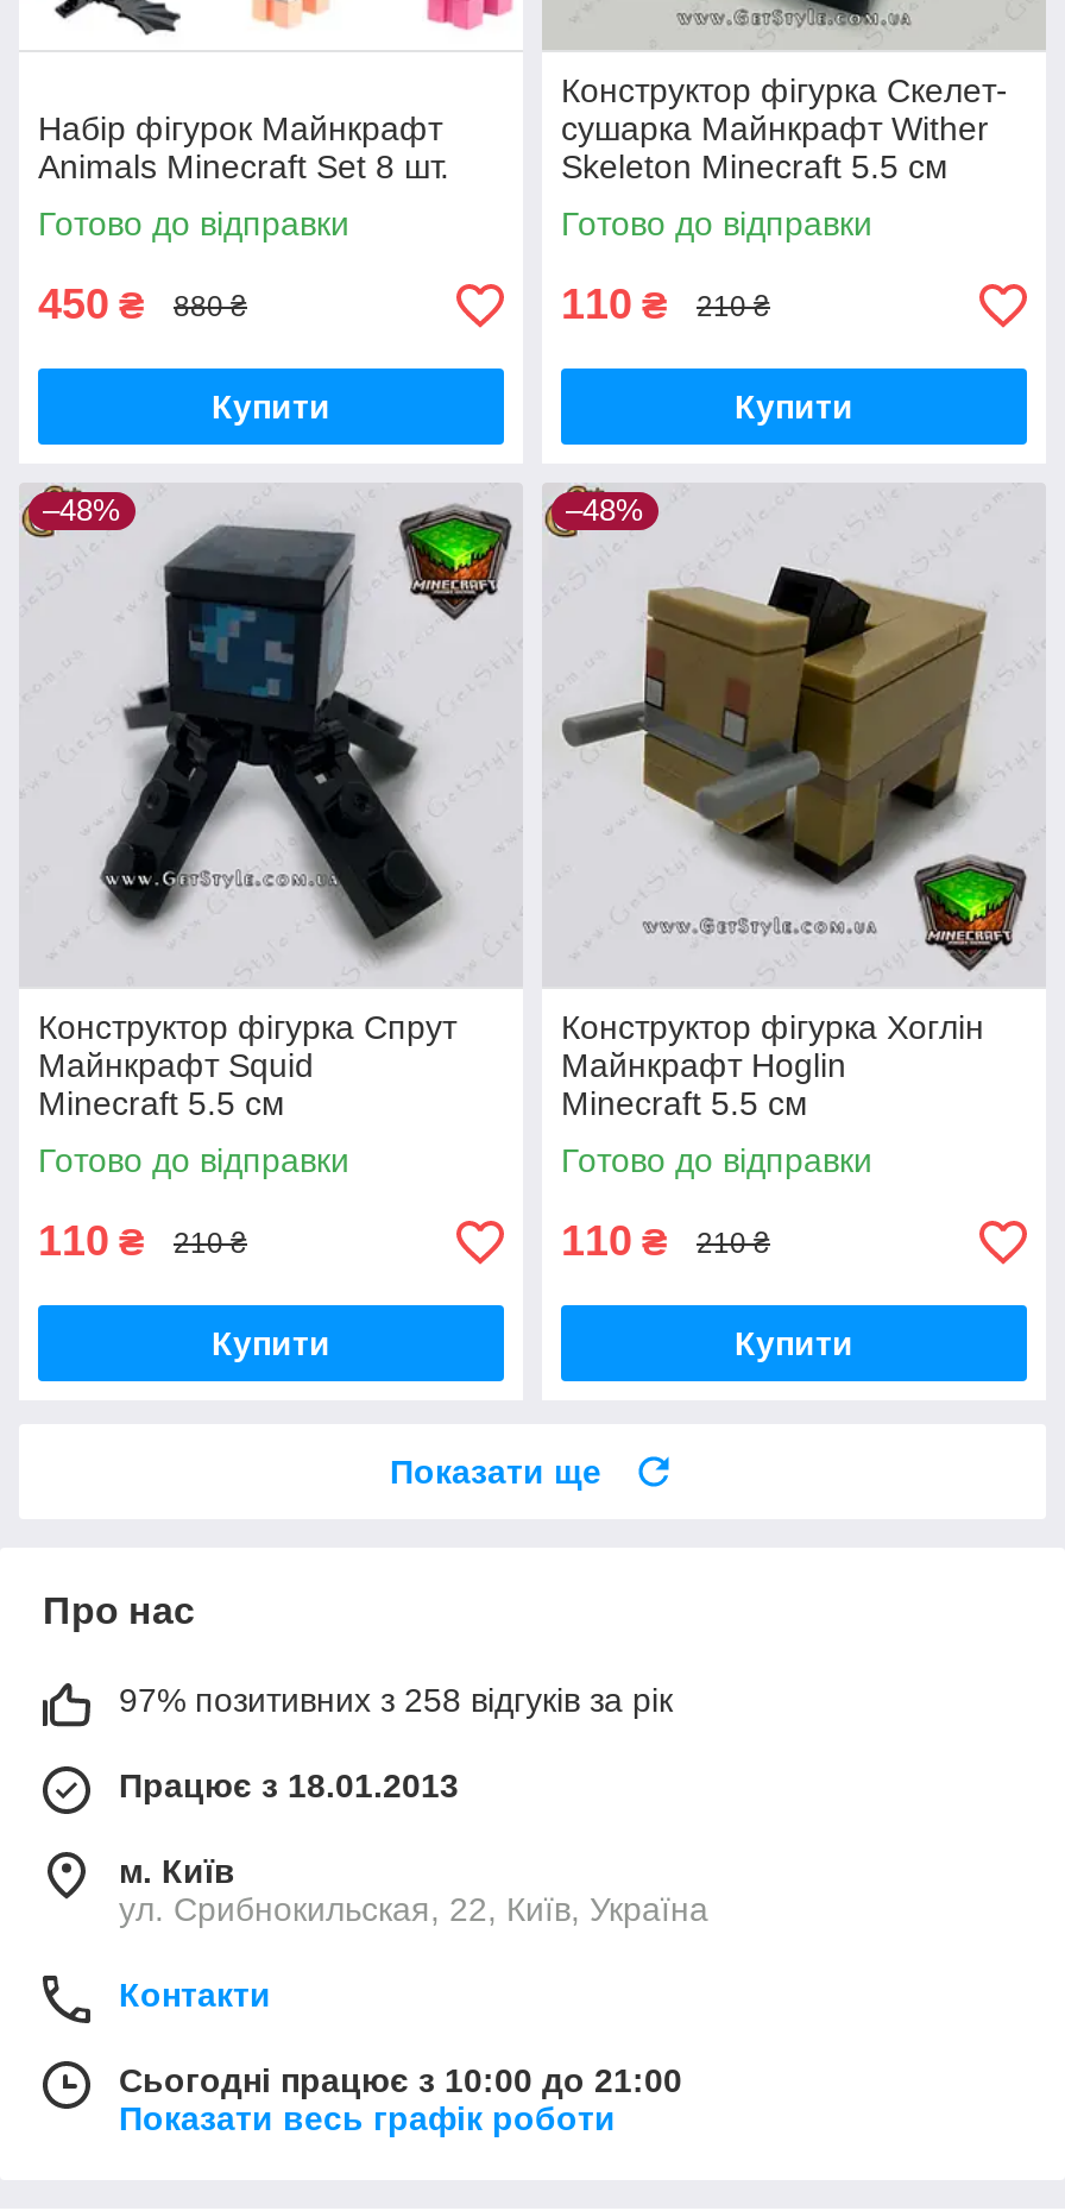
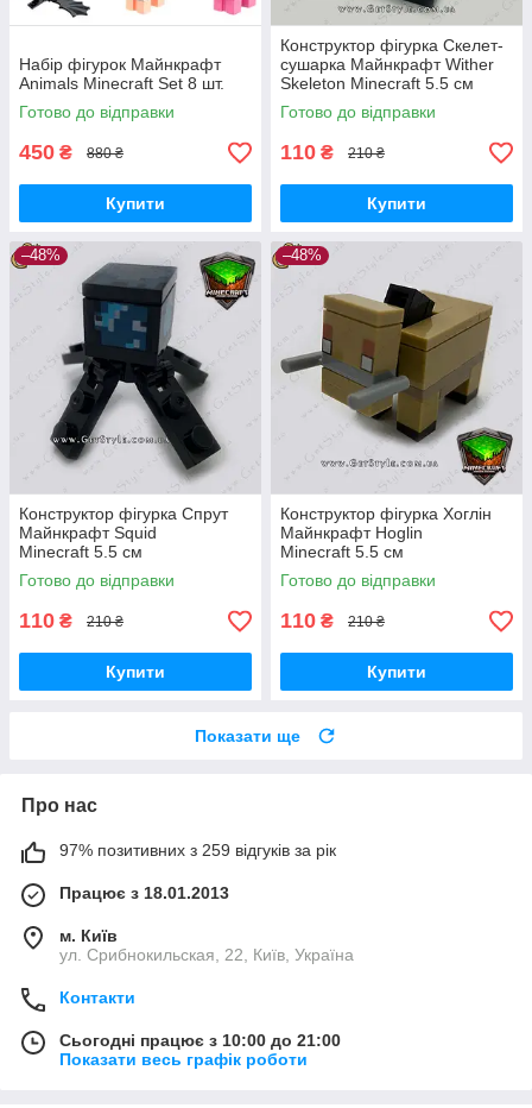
[119,1681,673,1719] 97% позитивних з 258 відгуків за рік -> [59,841,336,860] 97% позитивних з 259 відгуків за рік

